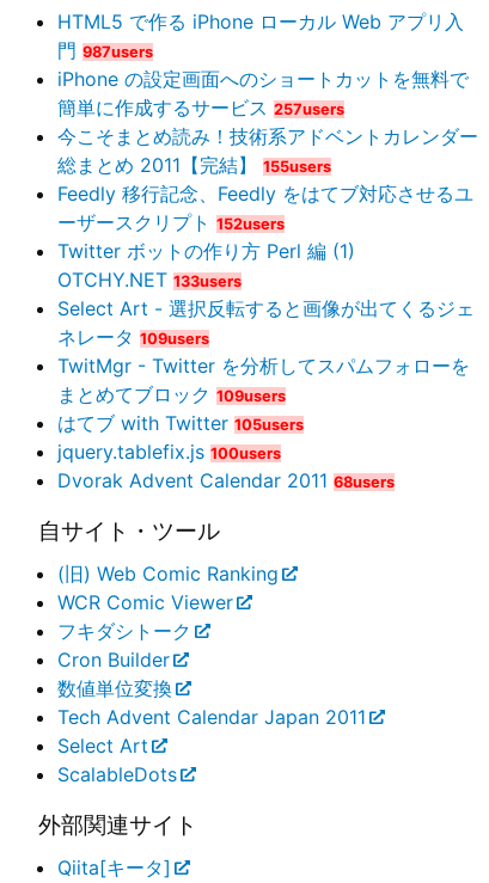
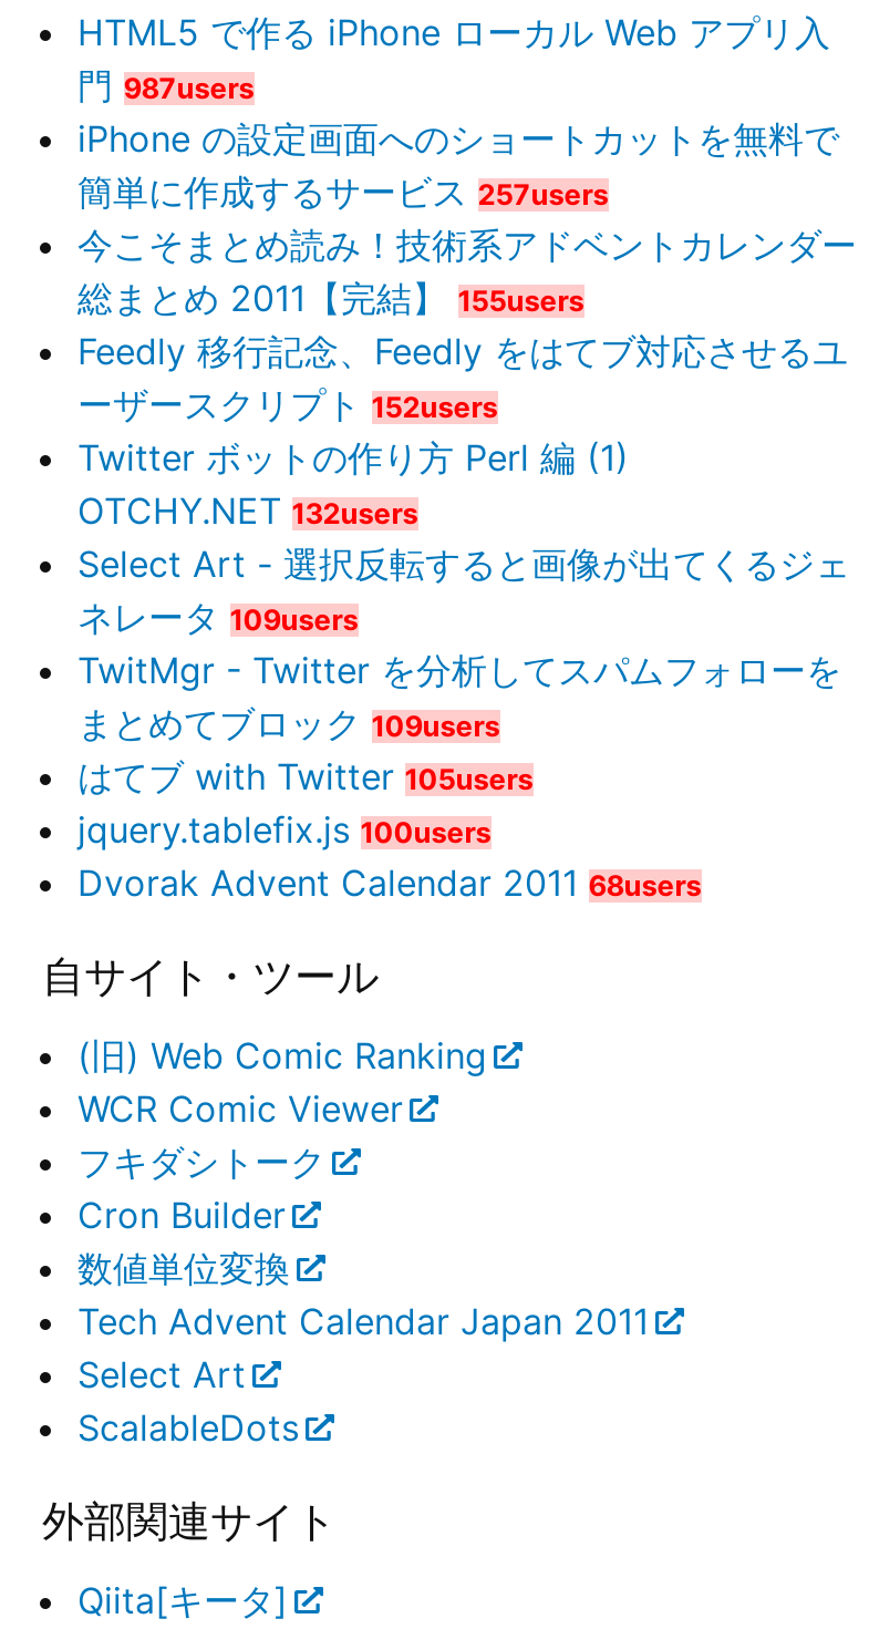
[57,268,241,292] OTCHY.NET 133users -> [77,489,418,533] OTCHY.NET 132users

